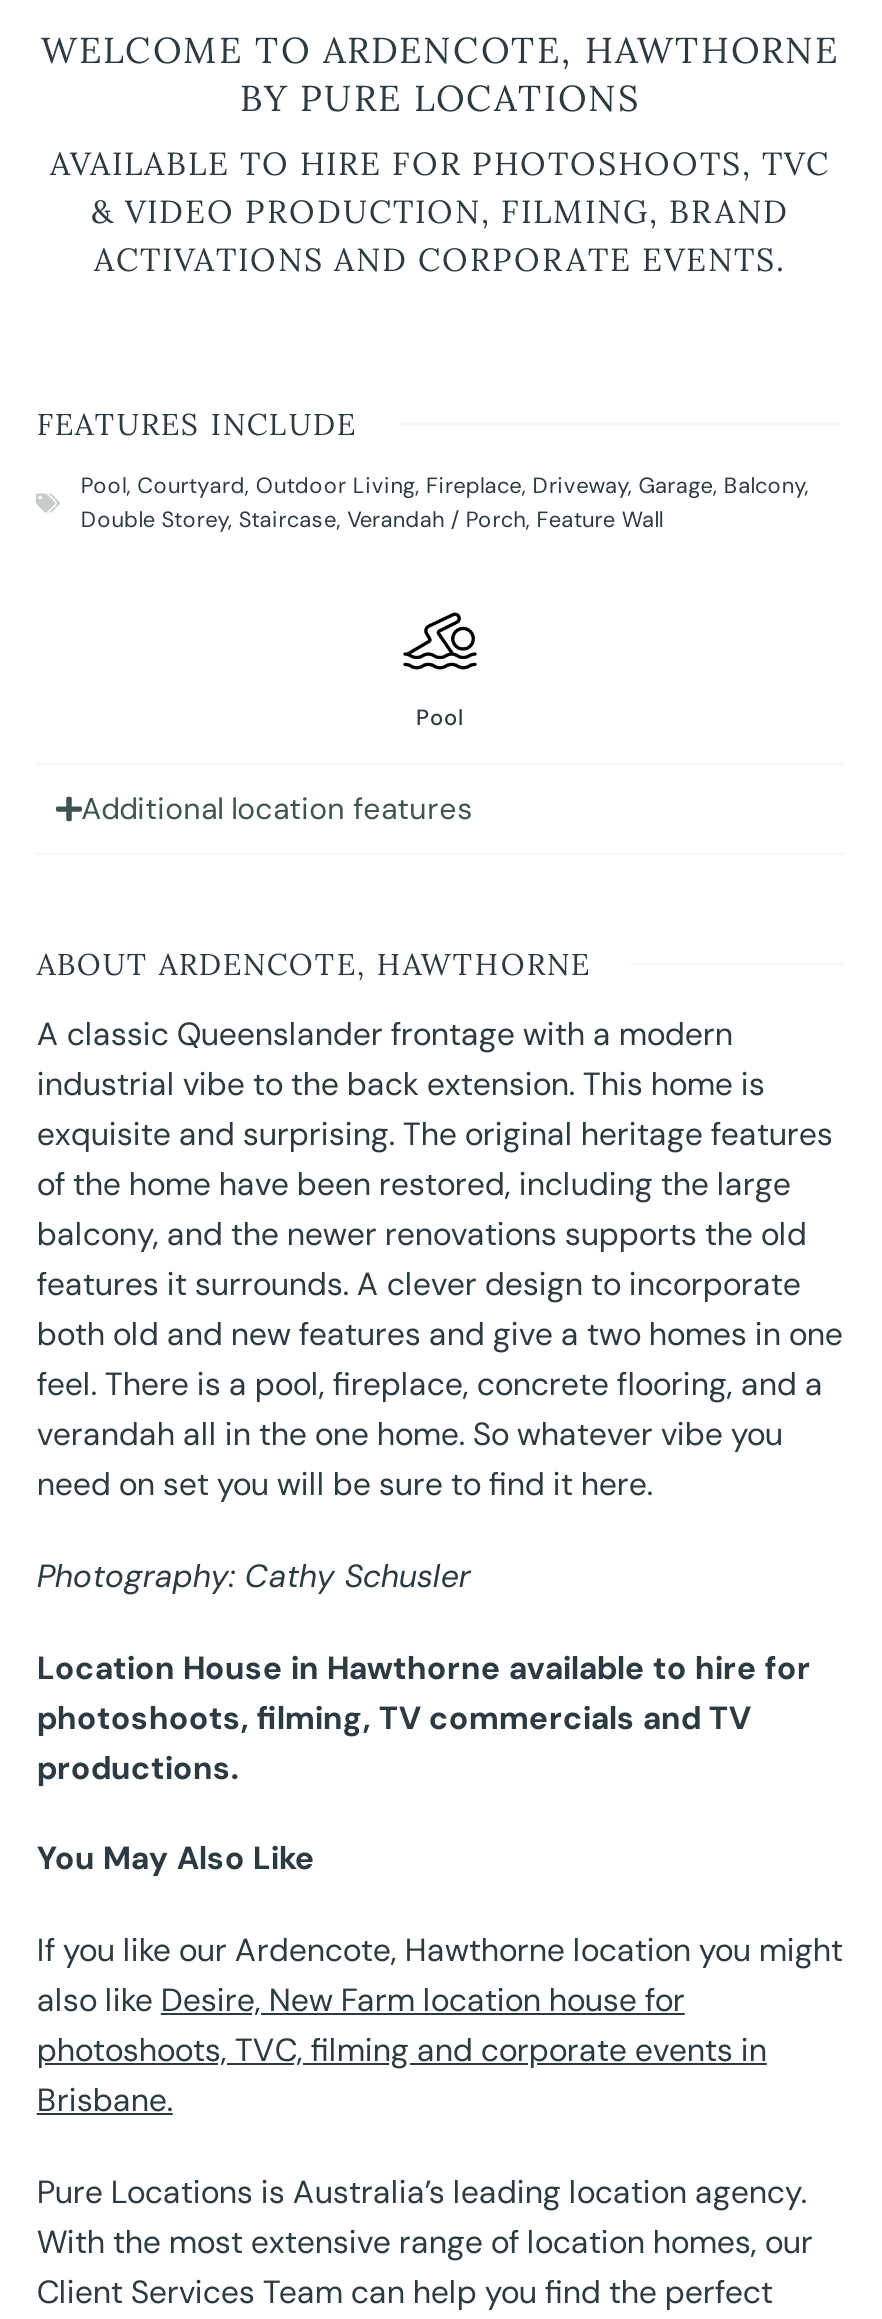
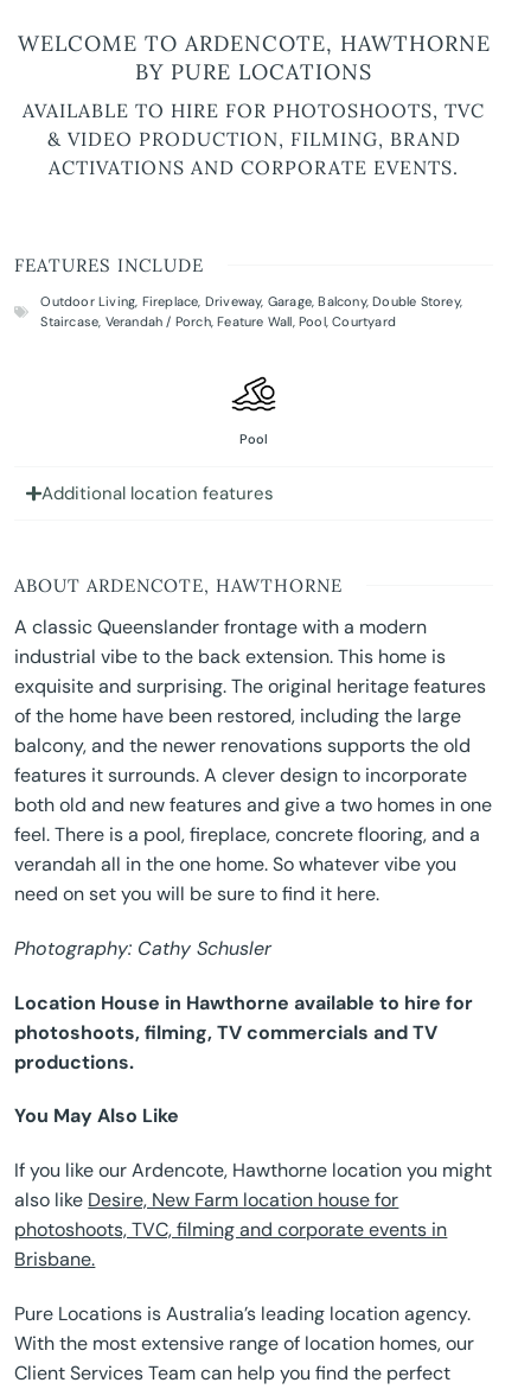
[81,471,809,533] Pool, Courtyard, Outdoor Living, Fireplace, Driveway, Garage, Balcony, | Double Storey, Staircase, Verandah / Porch, Feature Wall -> [41,293,462,330] Outdoor Living, Fireplace, Driveway, Garage, Balcony, Double Storey, | Staircase, Verandah / Porch, Feature Wall, Pool, Courtyard

